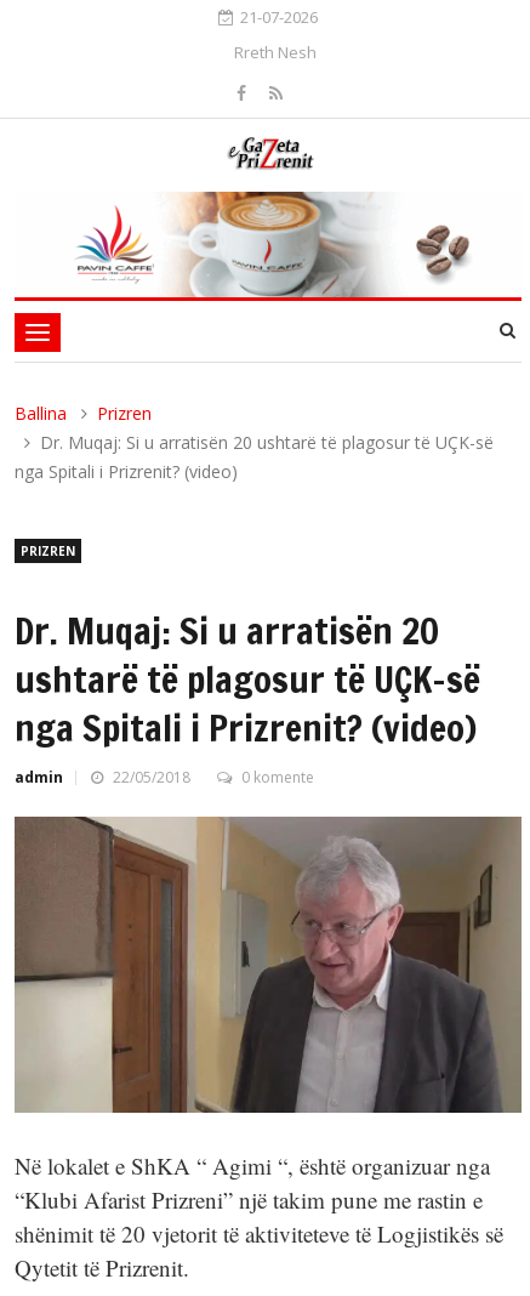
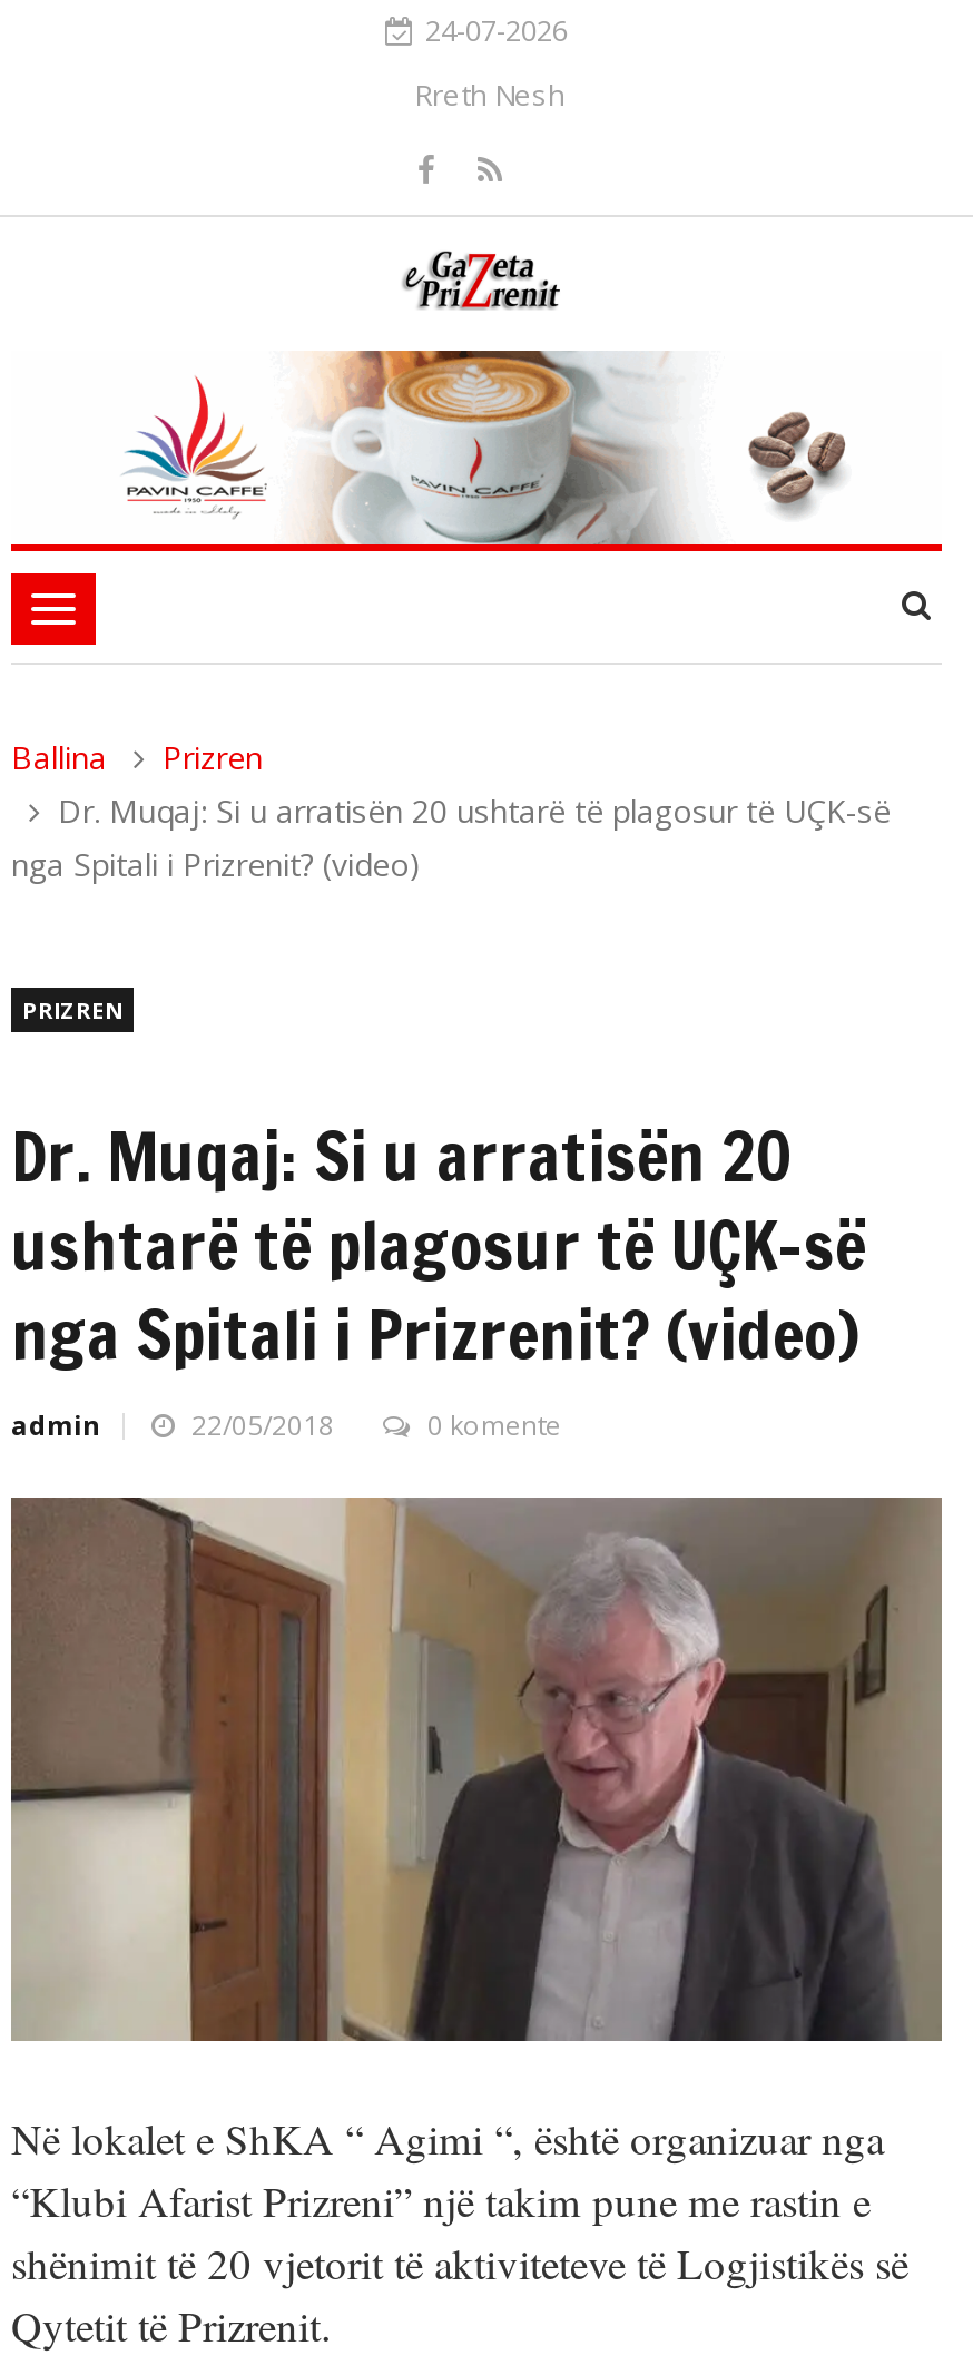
[240,6,318,28] 21-07-2026 -> [425,10,568,50] 24-07-2026

